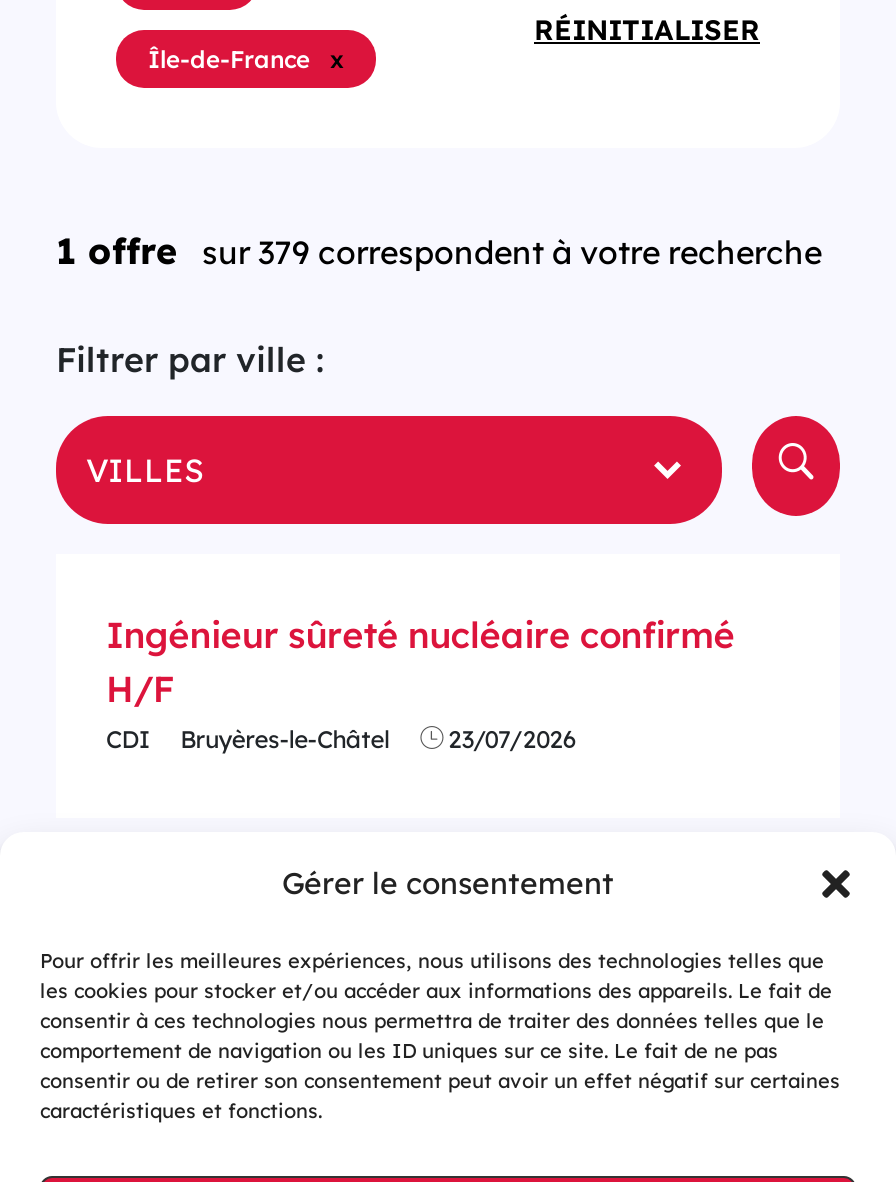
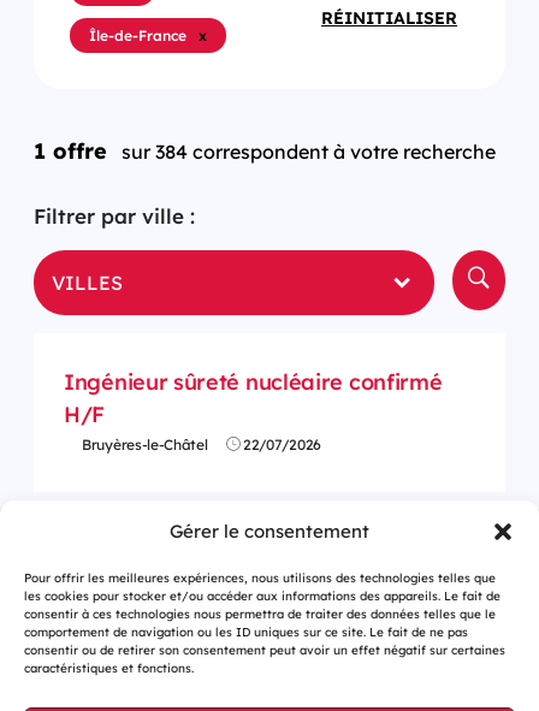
[56,229,822,275] 1 offre sur 379 correspondent à votre recherche -> [34,138,496,165] 1 offre sur 384 correspondent à votre recherche
[106,725,150,755] CDI -> none
[448,725,576,755] 23/07/2026 -> [243,436,321,454] 22/07/2026

